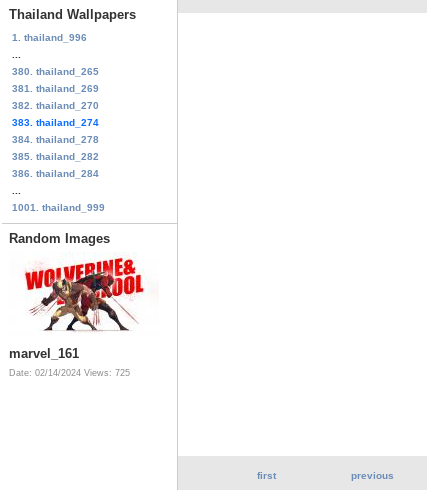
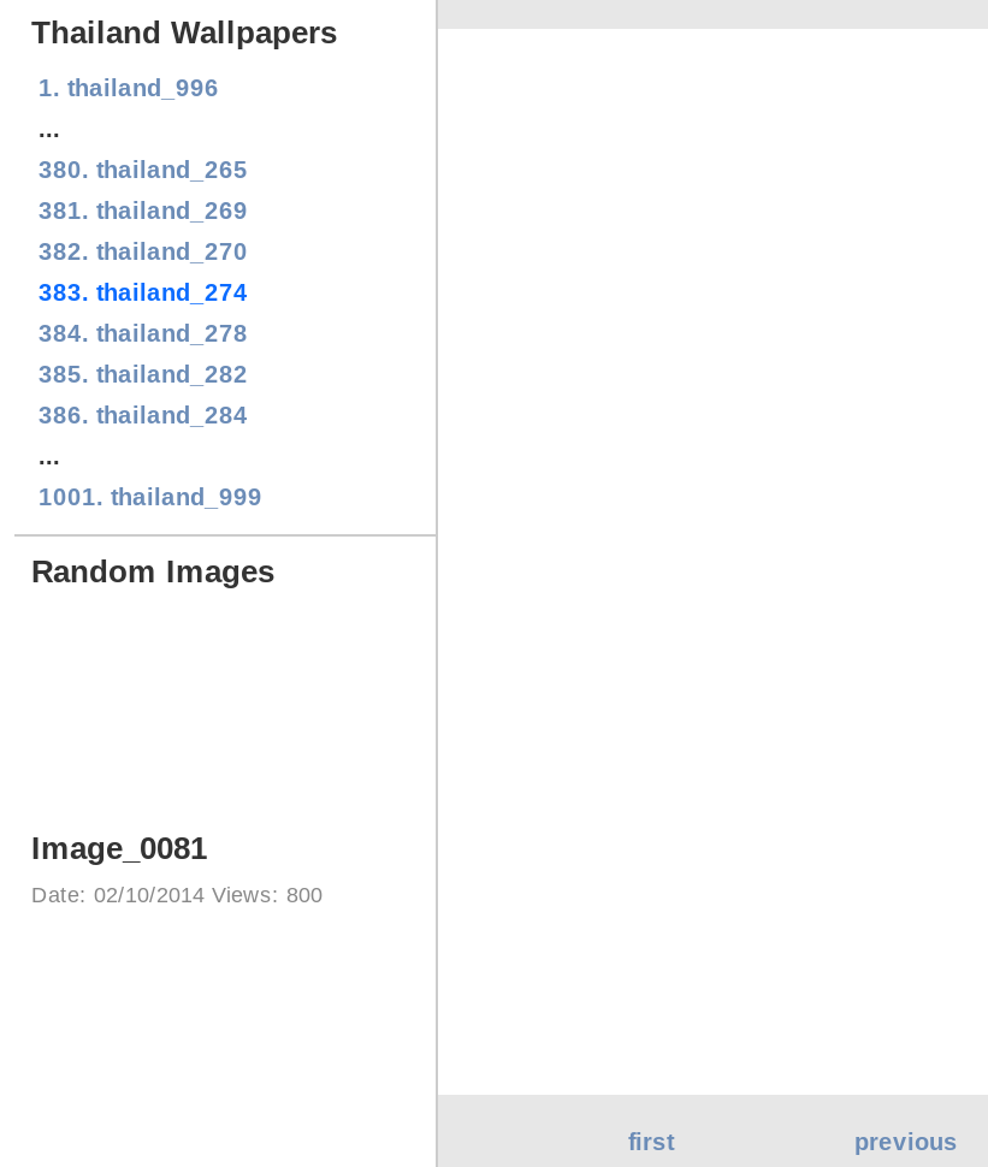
[24,257,145,332] [image] -> none
[9,346,79,361] marvel_161 -> [31,829,207,865] Image_0081
[9,368,130,378] Date: 02/14/2024 Views: 725 -> [31,883,323,907] Date: 02/10/2014 Views: 800

